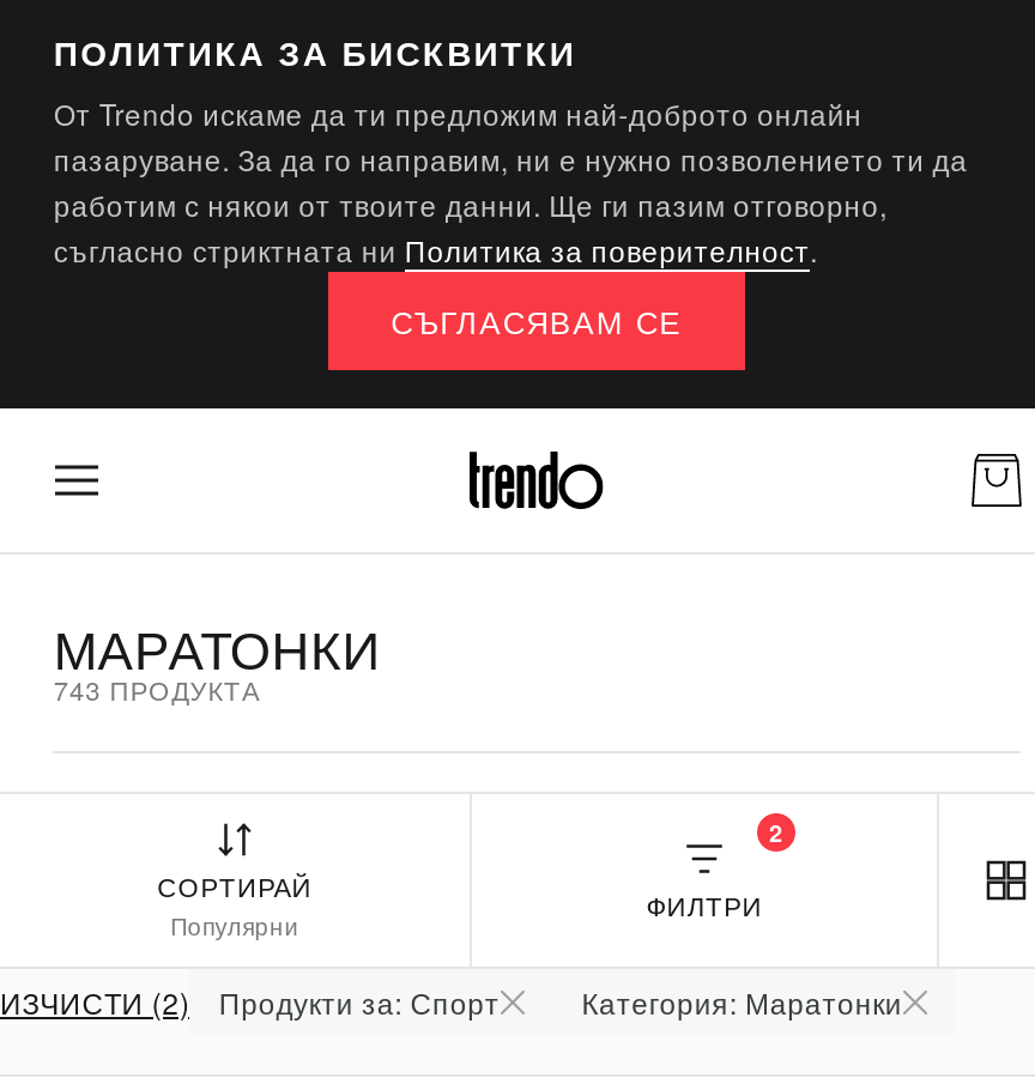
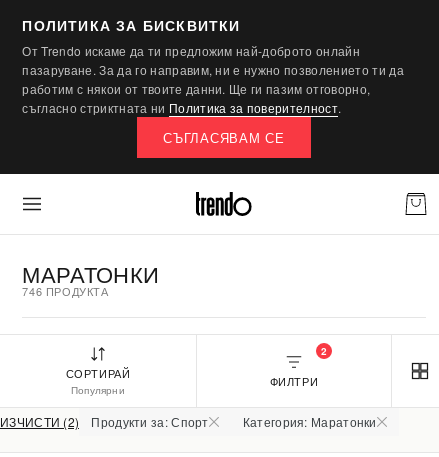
[54,670,260,708] 743 ПРОДУКТА -> [22,283,109,299] 746 ПРОДУКТА

